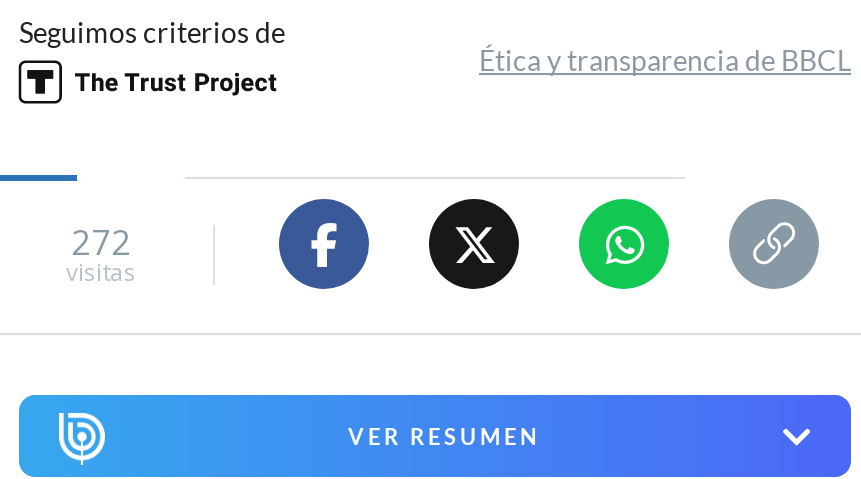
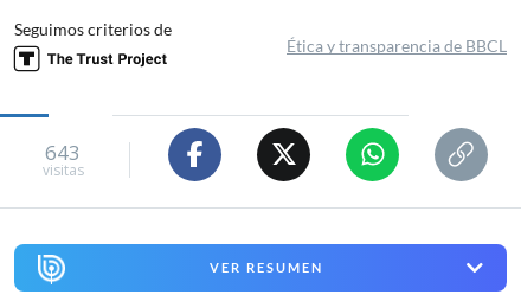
[71,219,131,265] 272 -> [45,139,81,166] 643

